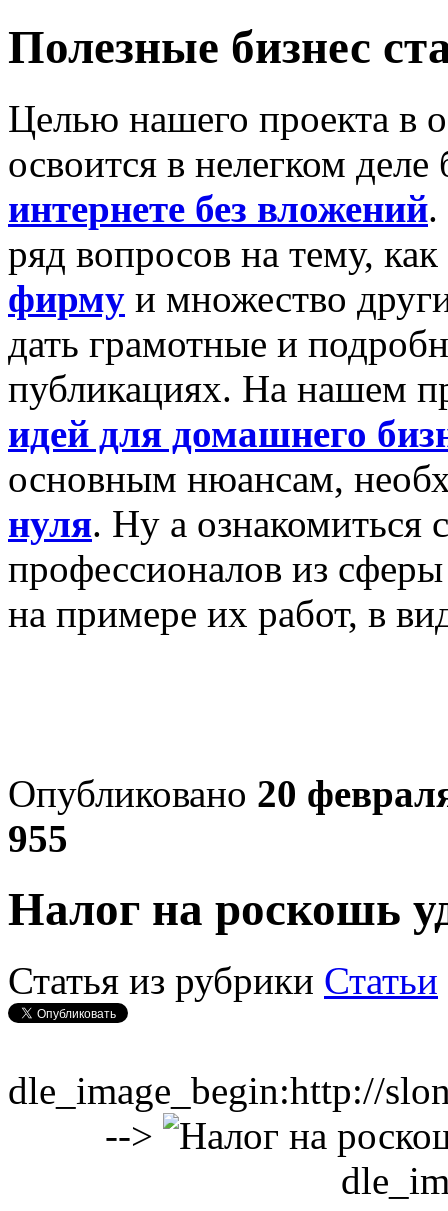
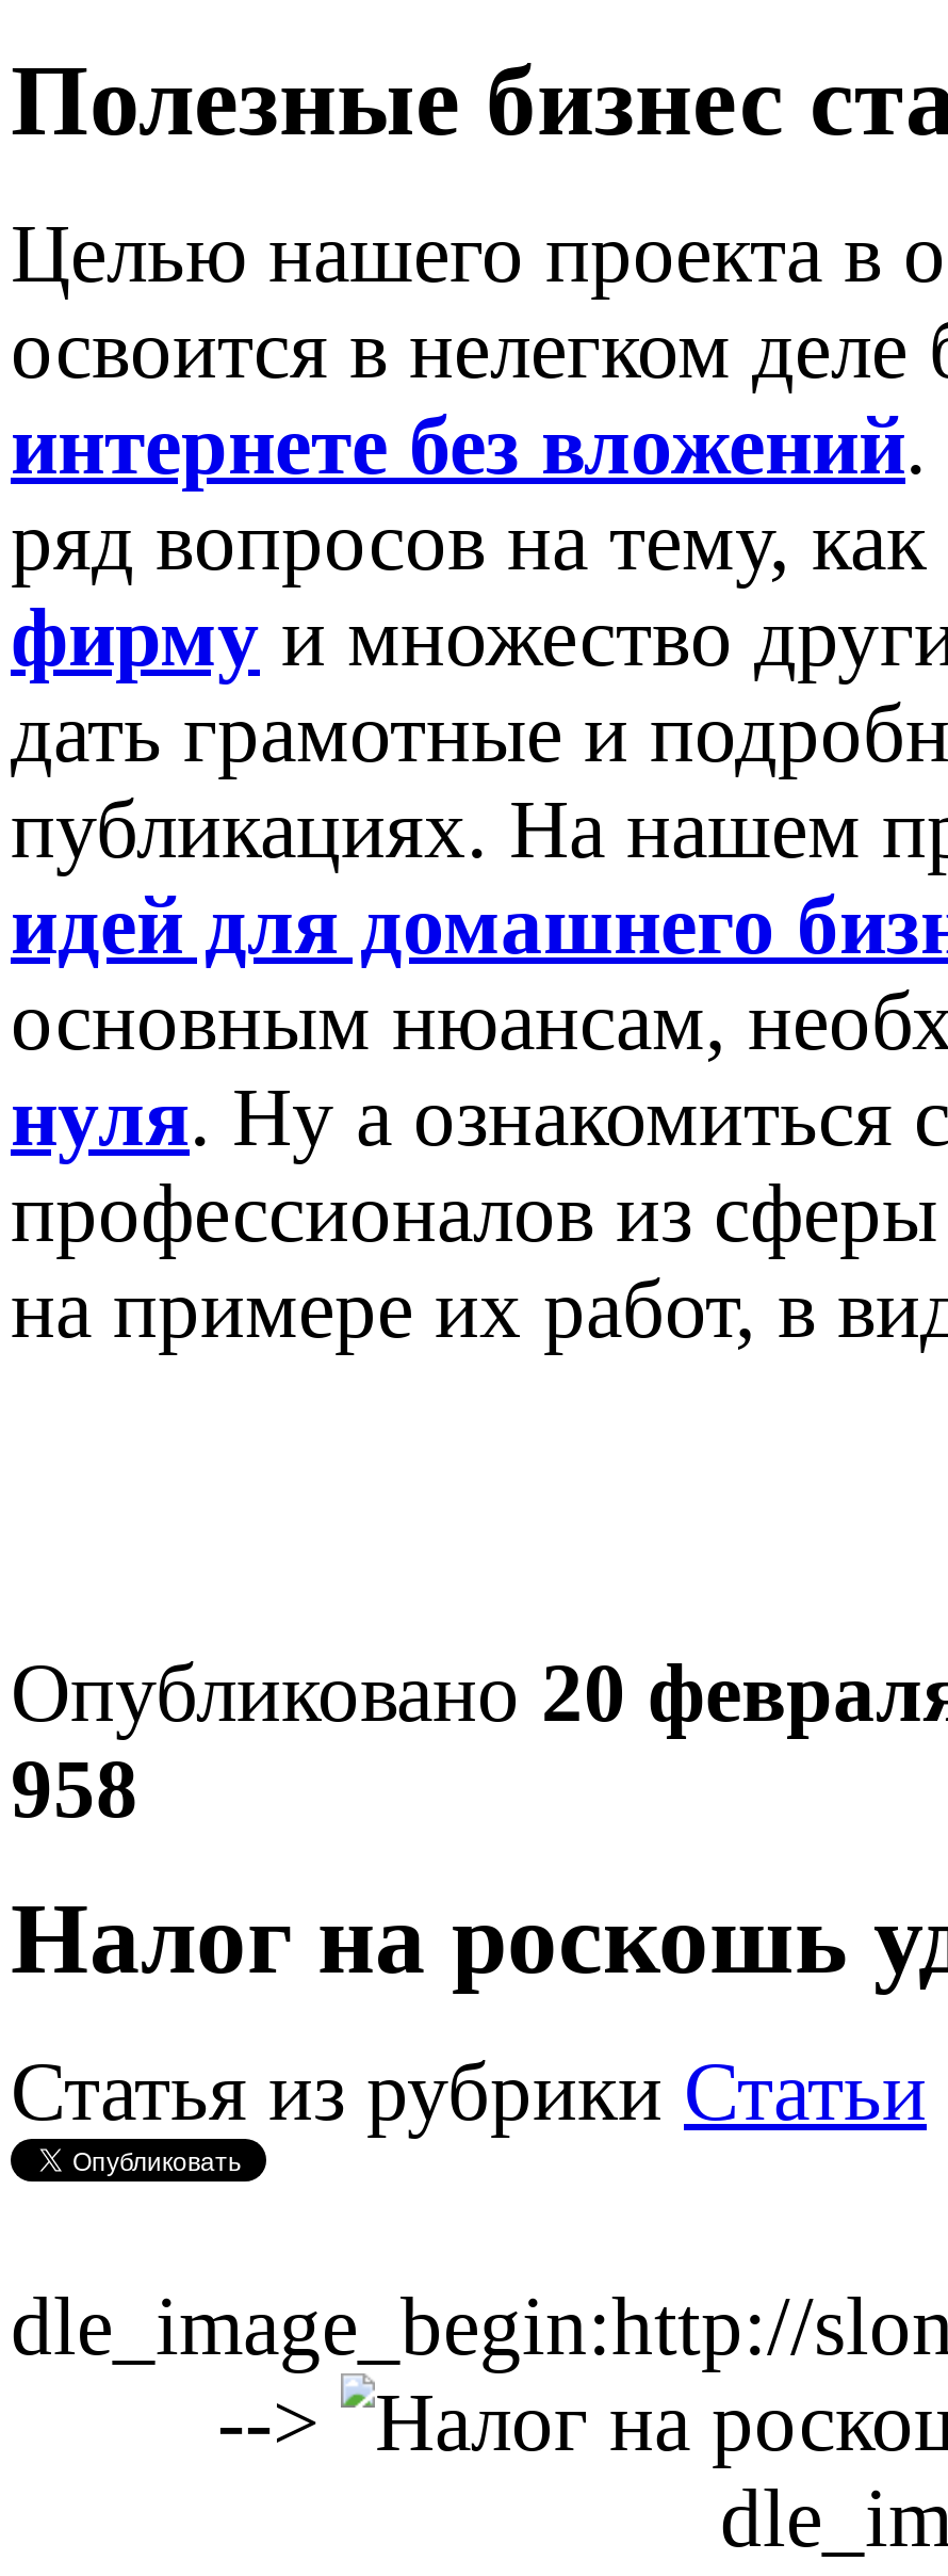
[8,817,68,860] 955 -> [11,1742,138,1834] 958

